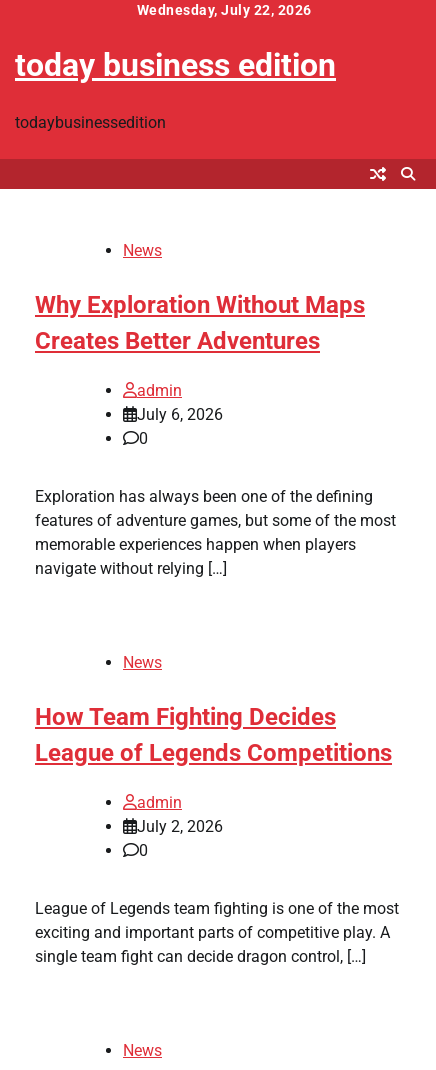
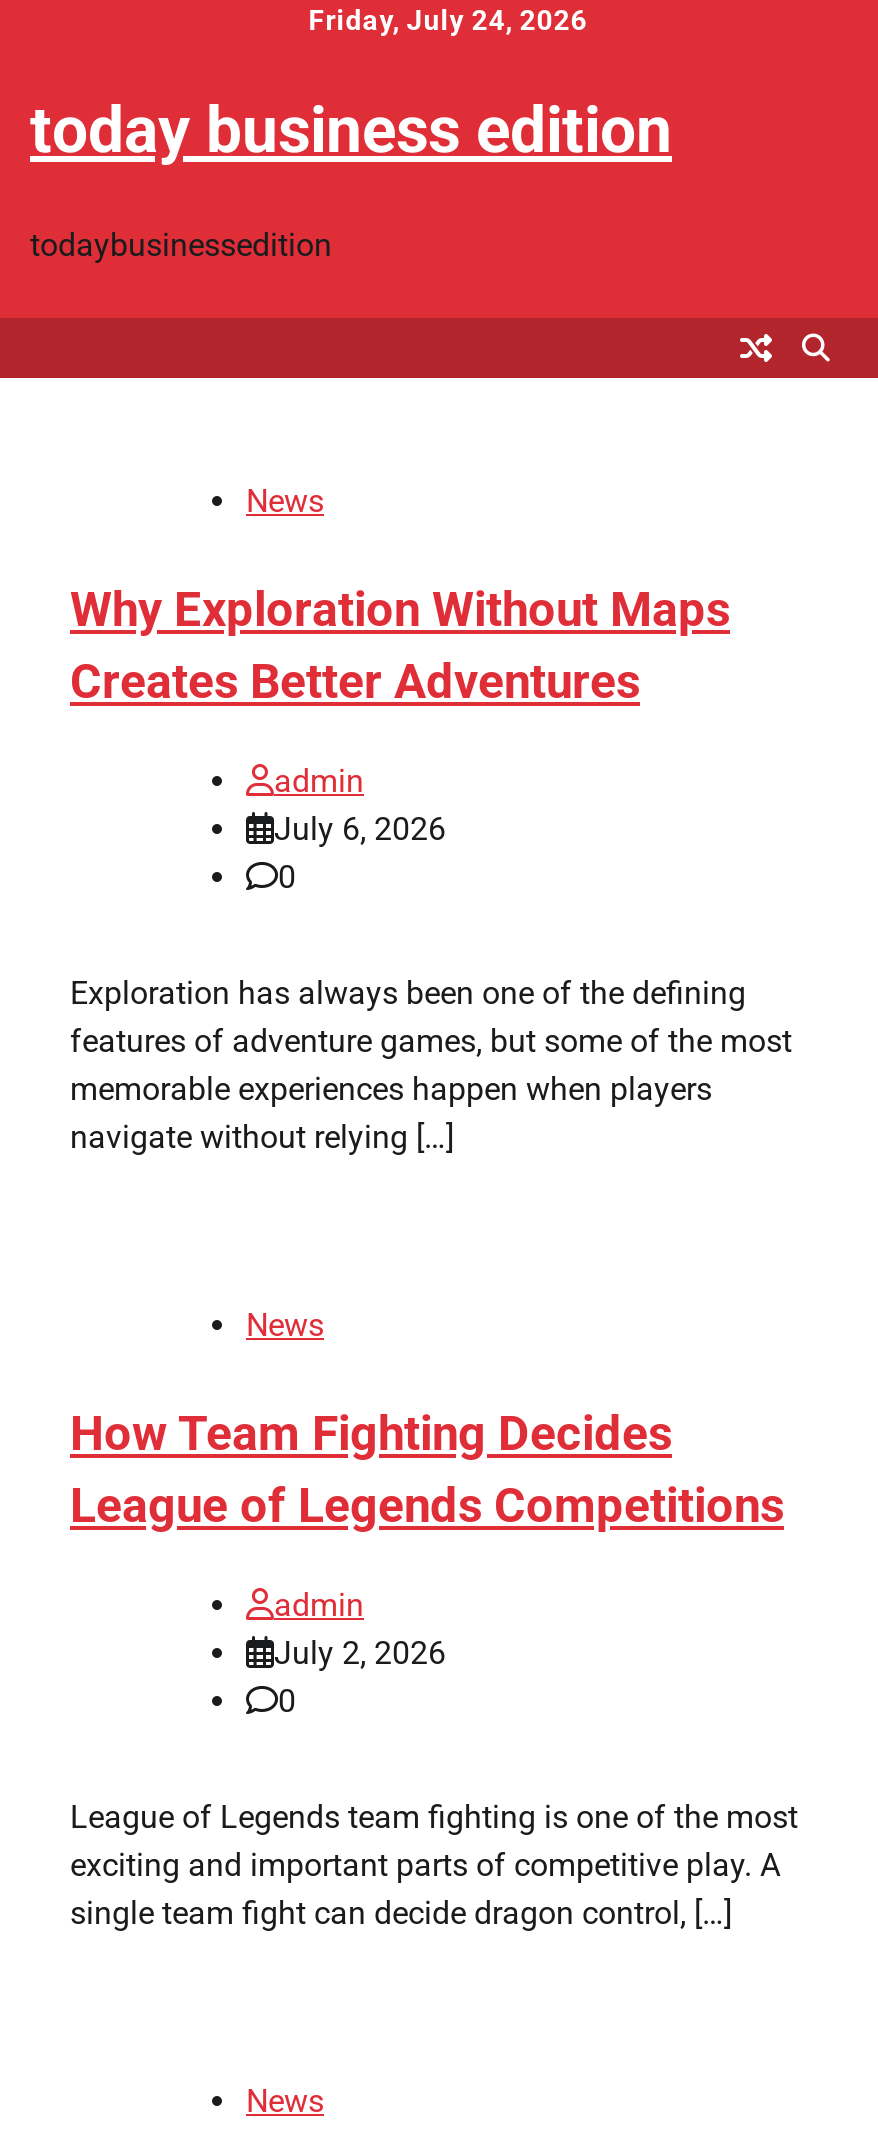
[136,2,311,18] Wednesday, July 22, 2026 -> [308,4,588,36] Friday, July 24, 2026

